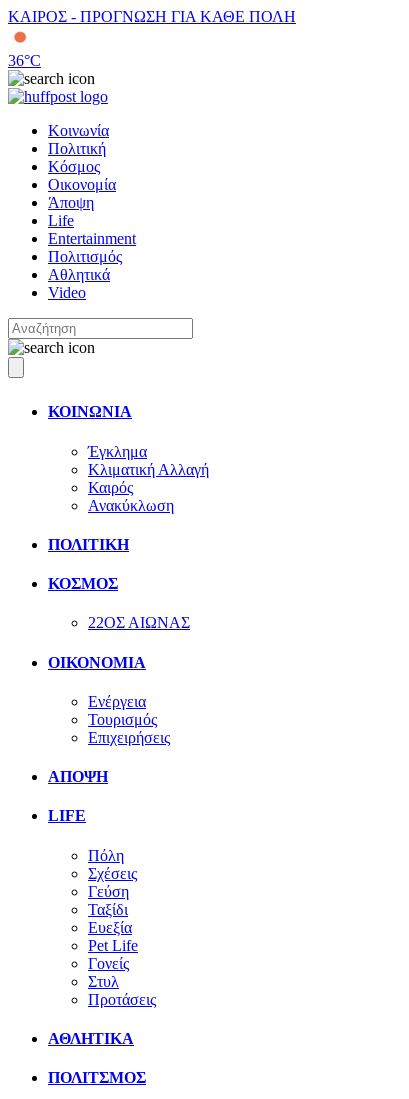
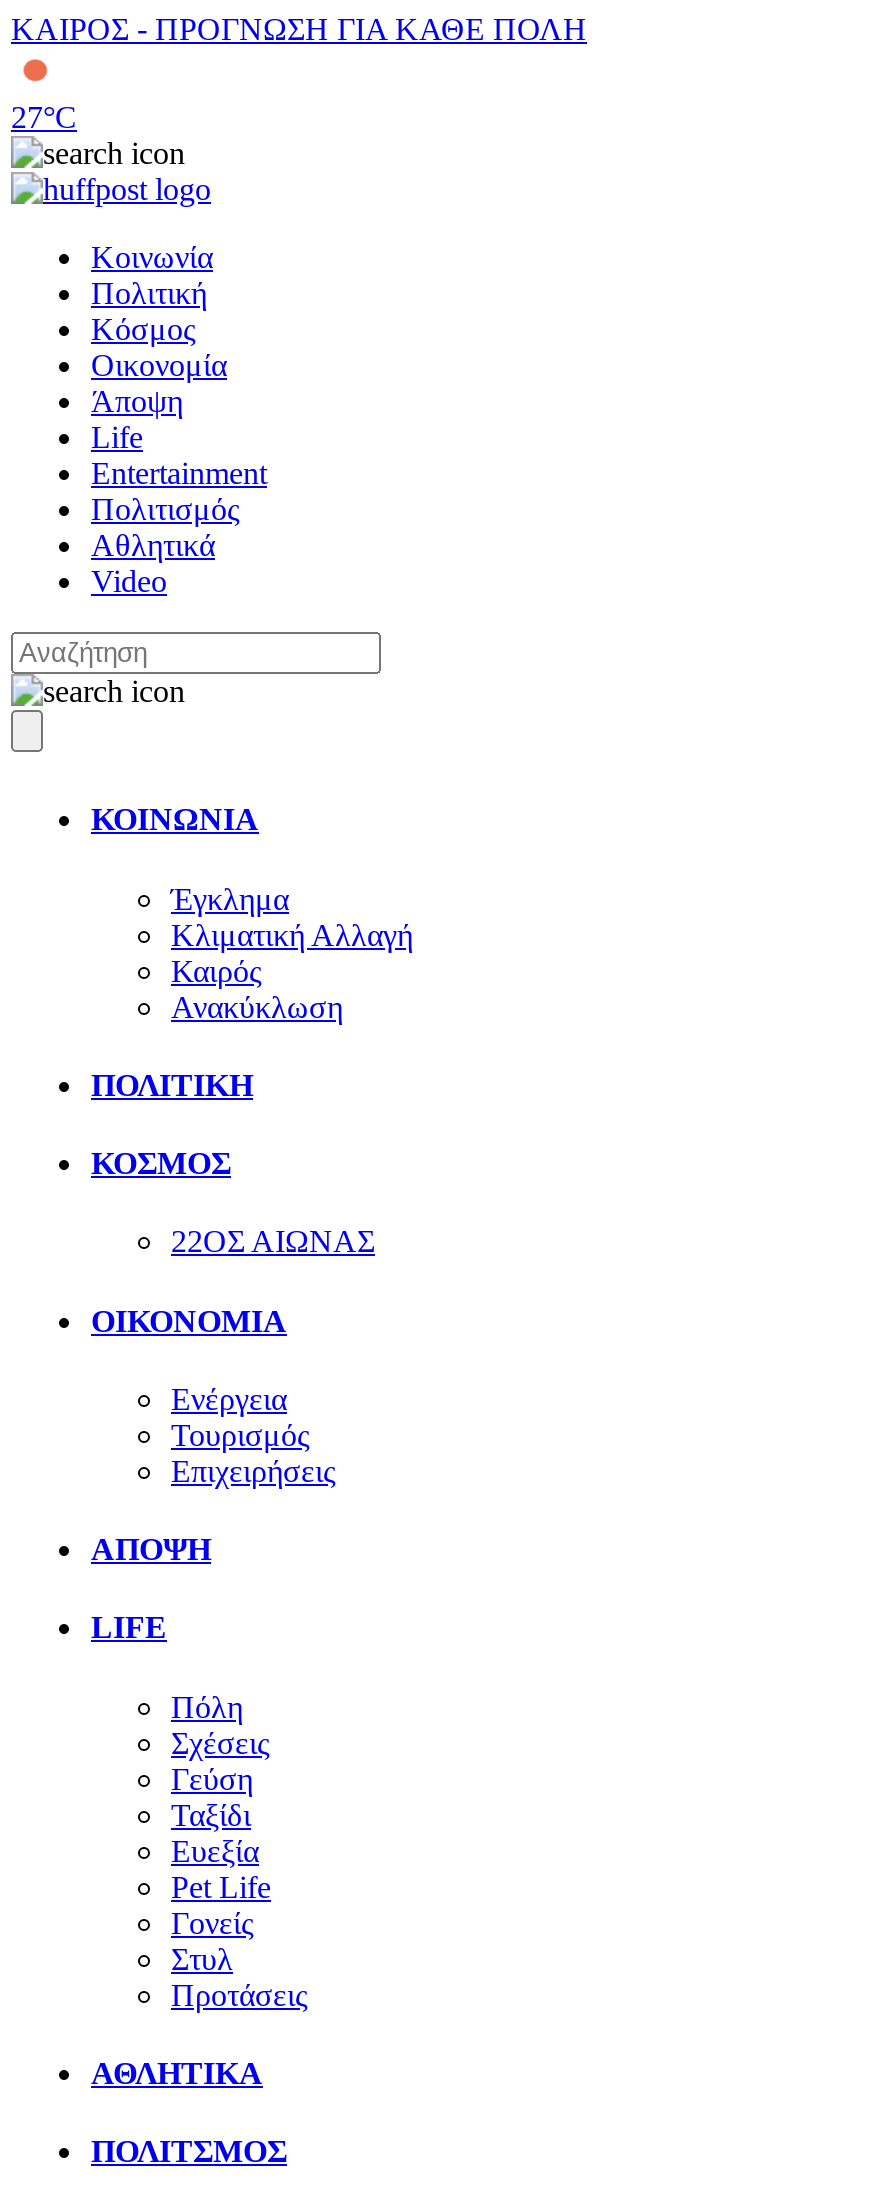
[8,52,41,69] 36°C -> [11,100,77,134] 27°C

